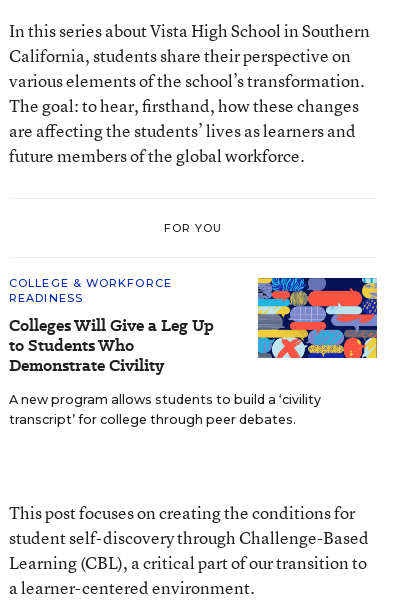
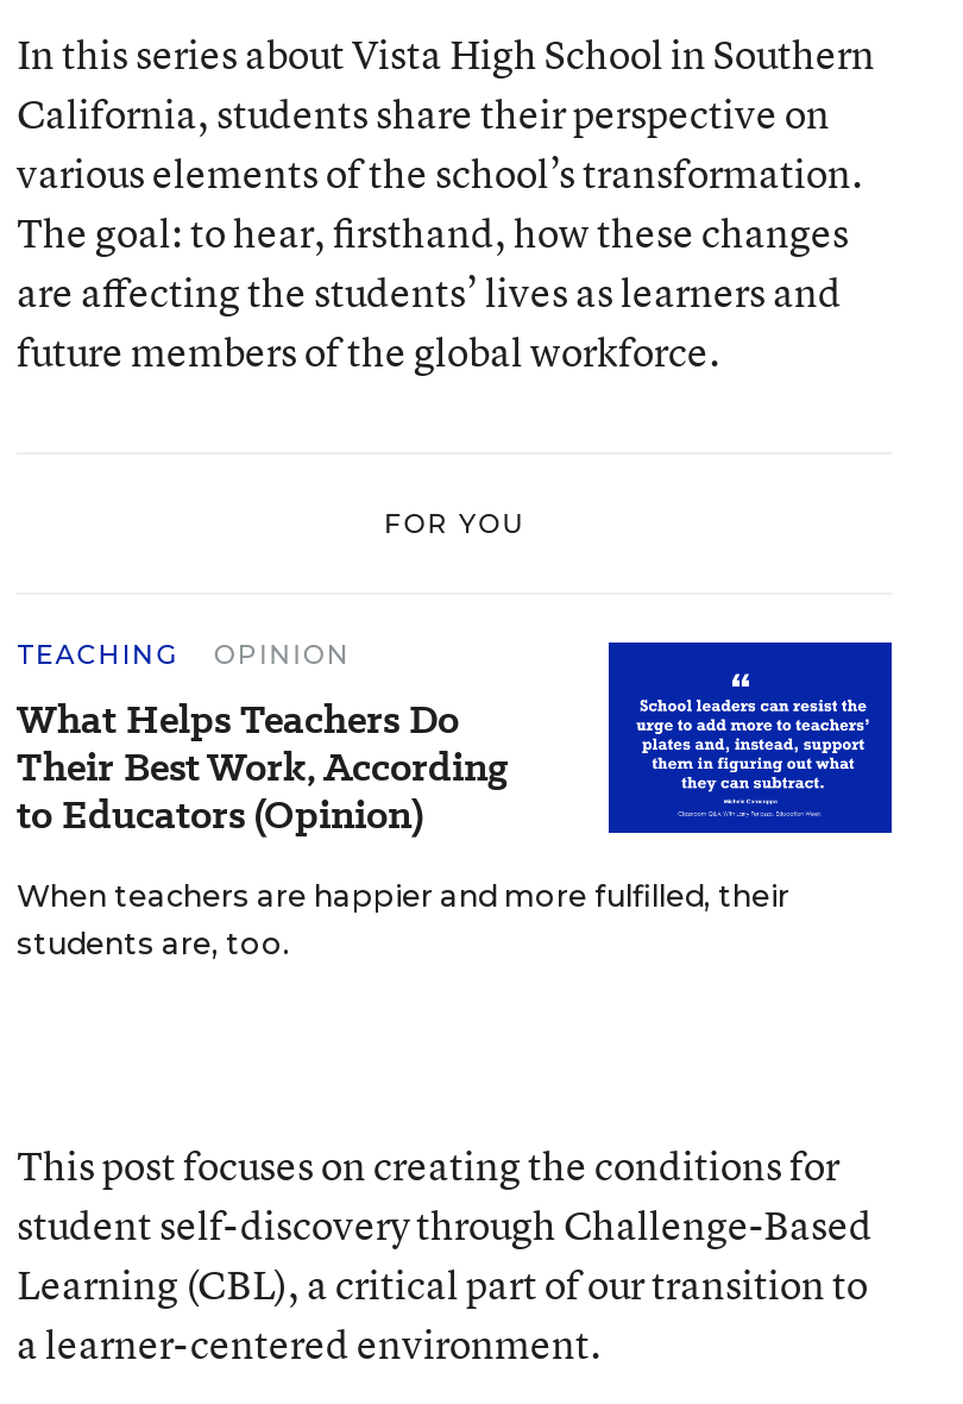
[9,276,214,377] COLLEGE & WORKFORCE | READINESS | Colleges Will Give a Leg Up | to Students Who | Demonstrate Civility -> [17,638,509,842] TEACHING | OPINION | What Helps Teachers Do | Their Best Work, According | to Educators (Opinion)
[9,277,378,427] [image] | A new program allows students to build a ‘civility | transcript’ for college through peer debates. -> [17,640,894,961] [image] | When teachers are happier and more fulfilled, their | students are, too.

